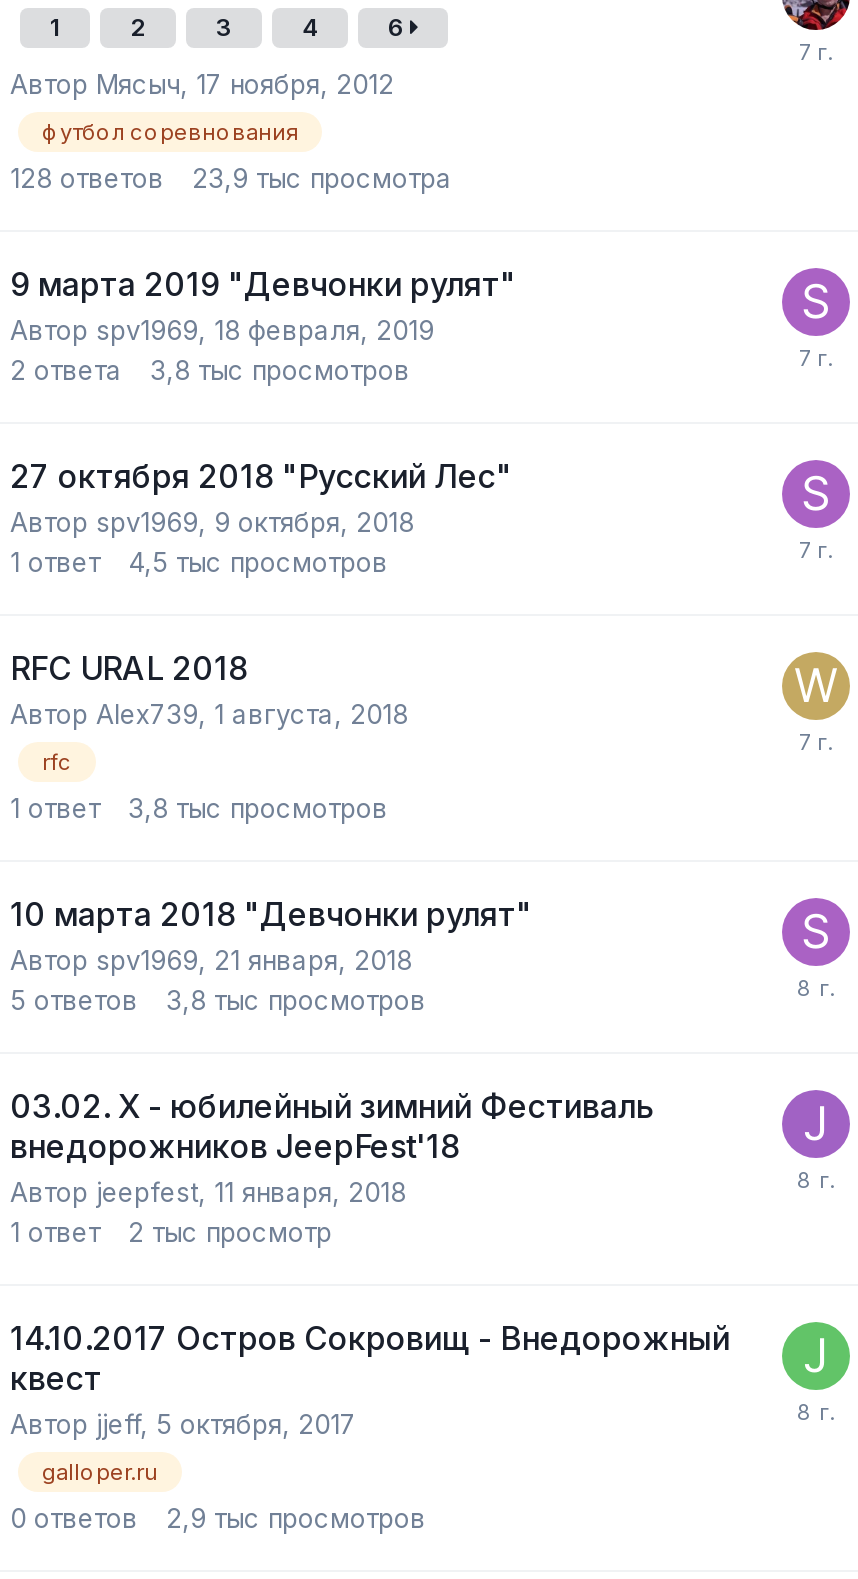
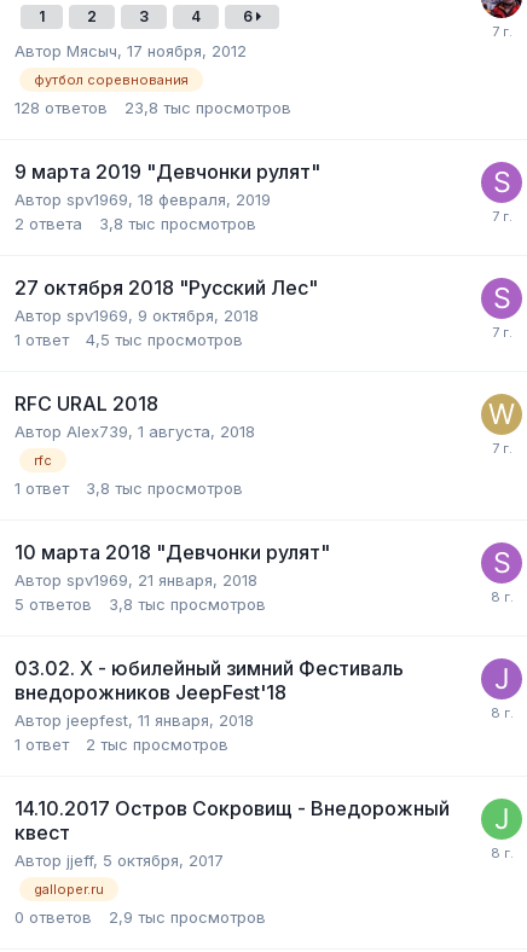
[192,161,452,193] 23,9 тыс просмотра -> [124,97,291,117] 23,8 тыс просмотров
[128,1216,332,1248] 2 тыс просмотр -> [86,734,228,754] 2 тыс просмотров

